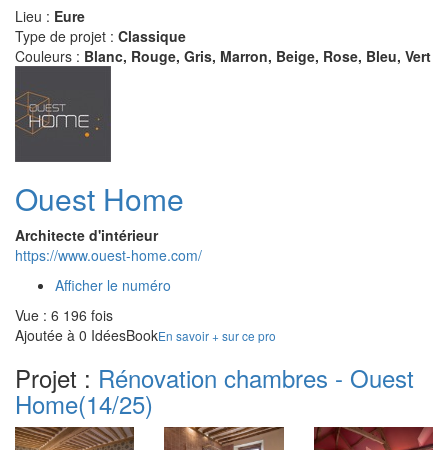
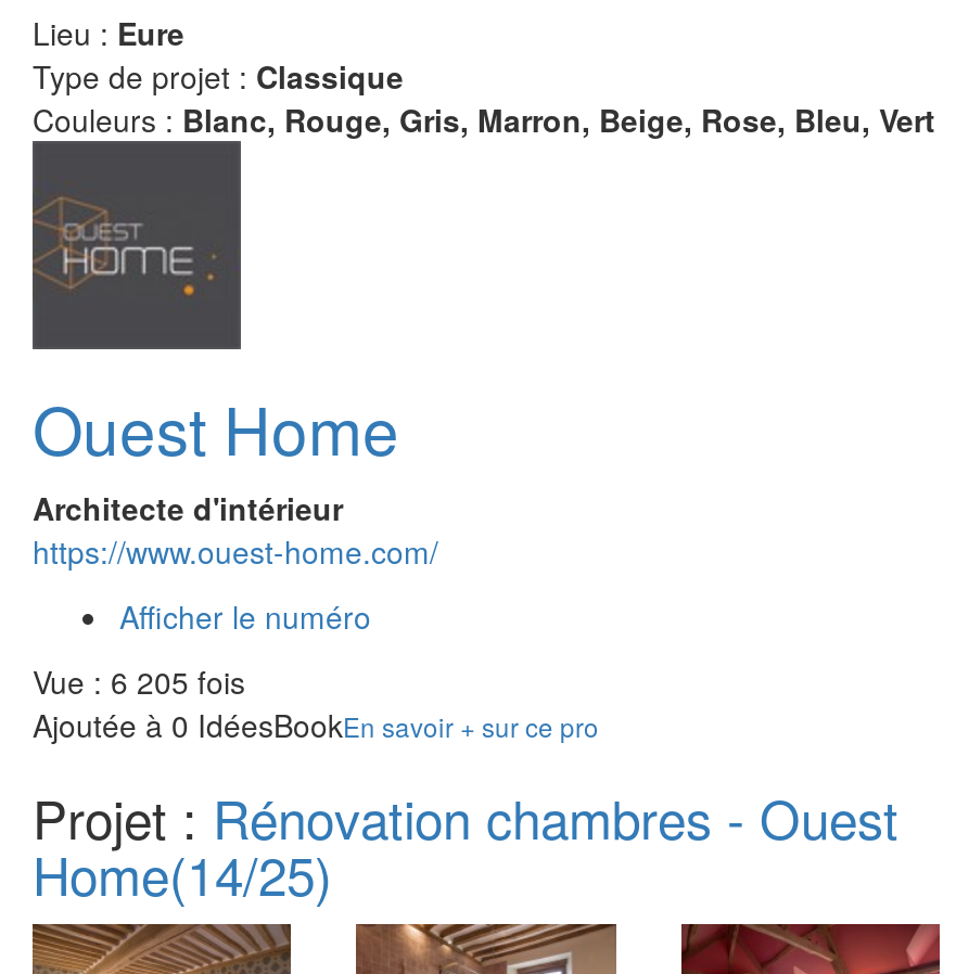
[15,305,113,325] Vue : 6 196 fois -> [33,659,245,702] Vue : 6 205 fois

